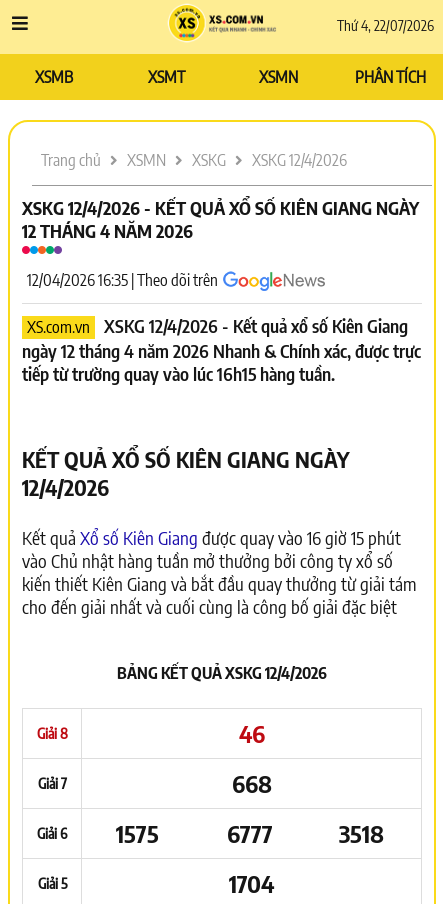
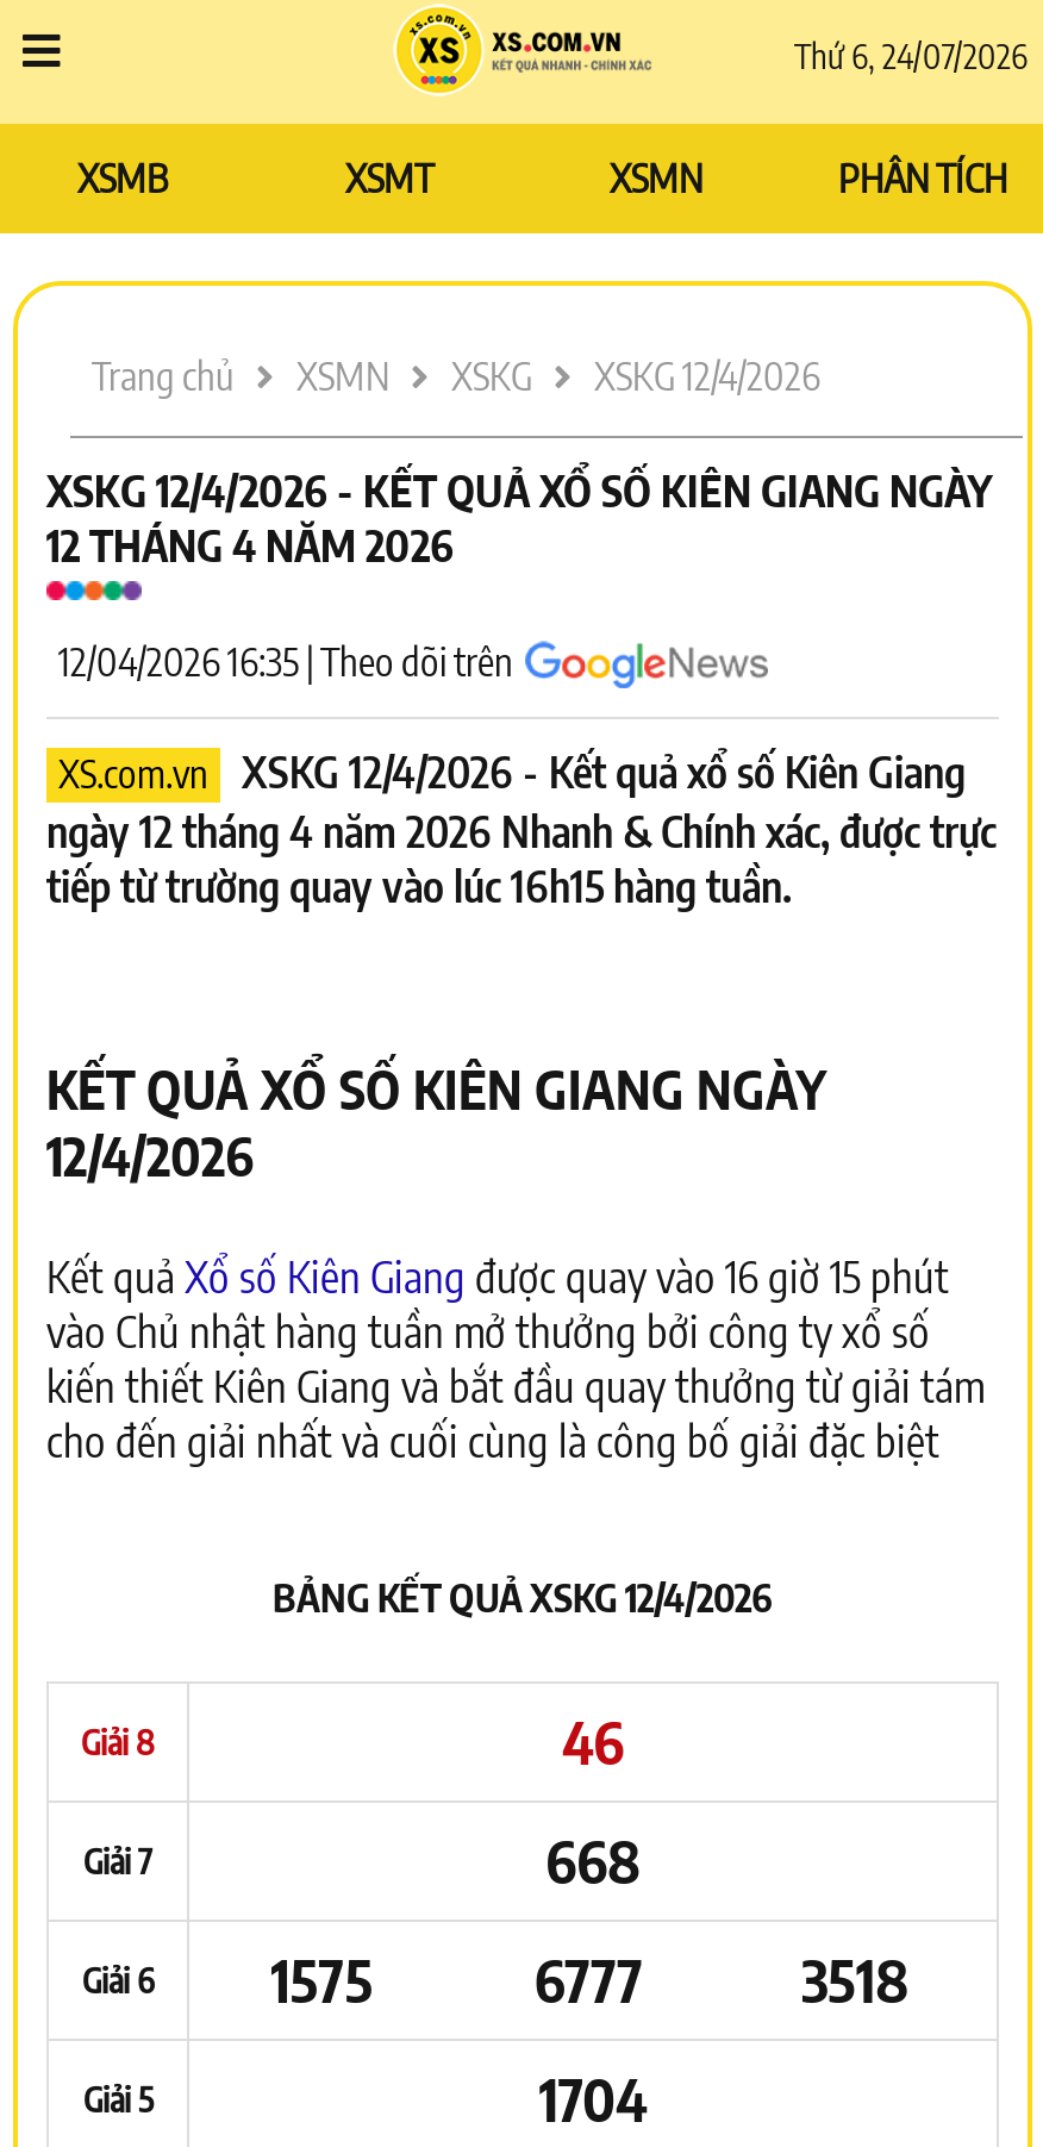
[337,17,434,34] Thứ 4, 22/07/2026 -> [794,36,1028,76] Thứ 6, 24/07/2026

